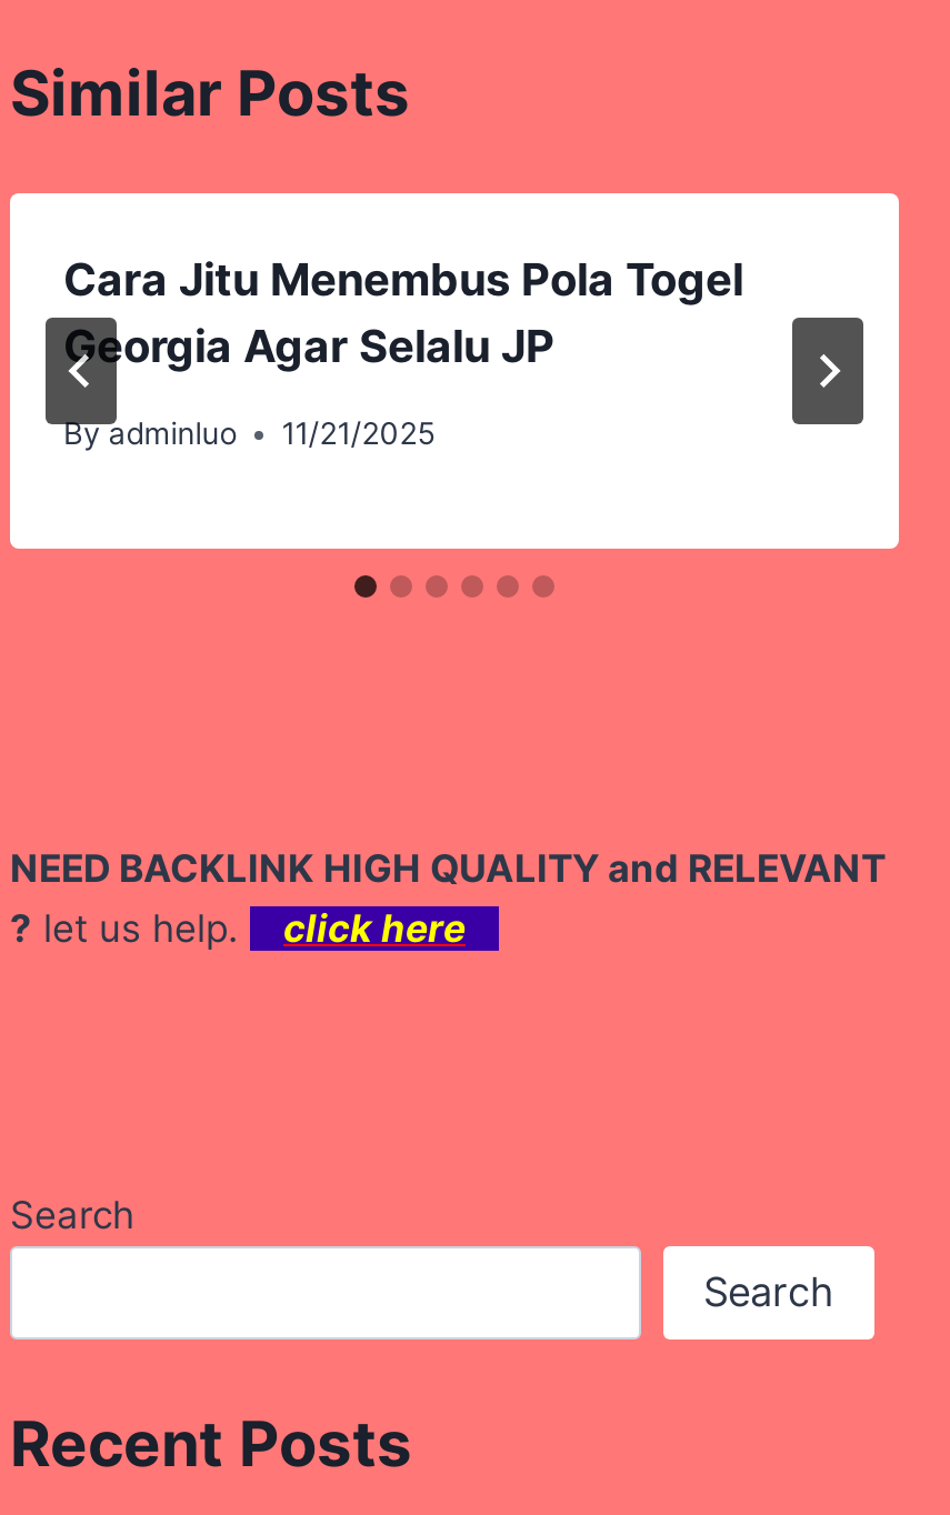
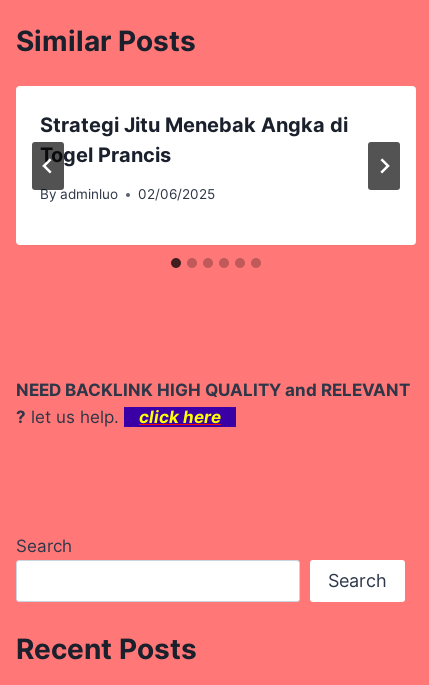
[63,254,743,374] Cara Jitu Menembus Pola Togel | Georgia Agar Selalu JP -> [40,113,348,167] Strategi Jitu Menebak Angka di | Togel Prancis
[63,415,435,451] By adminluo 11/21/2025 -> [40,186,215,202] By adminluo 02/06/2025

